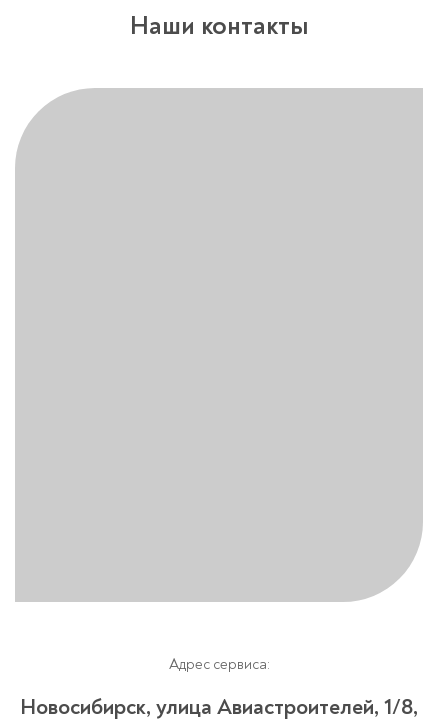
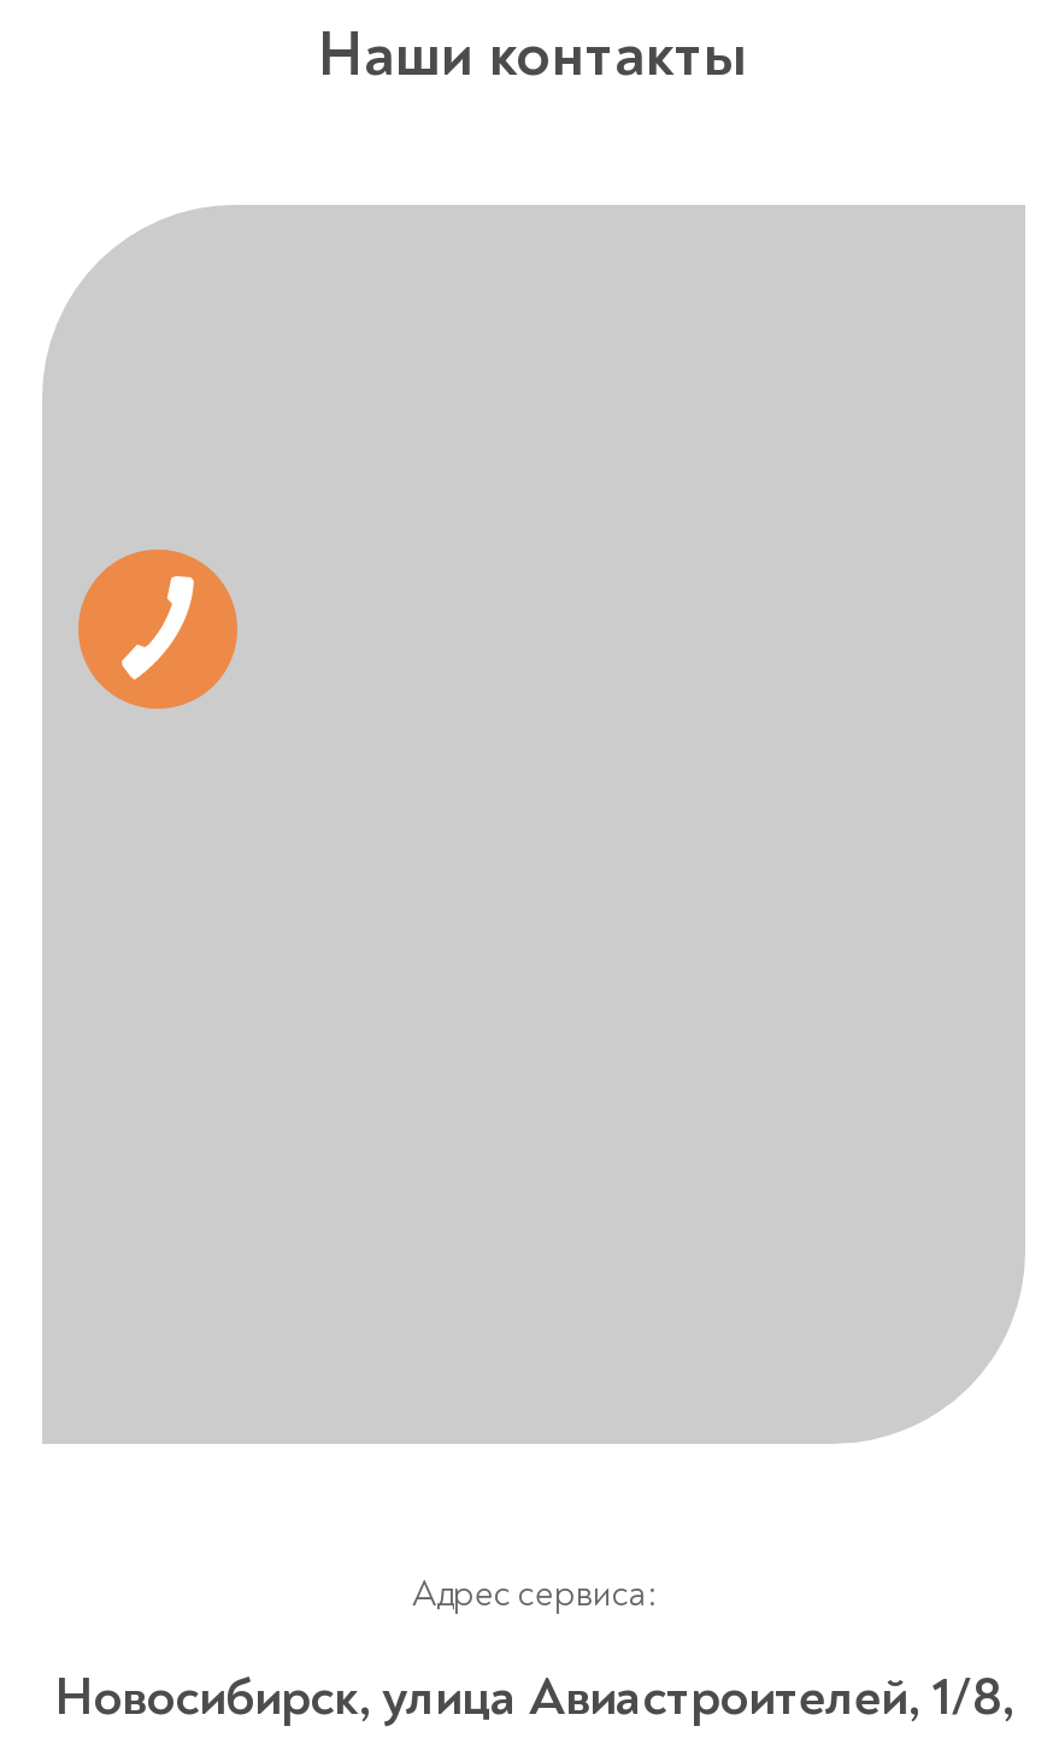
none -> [76,547,240,711] [image]

